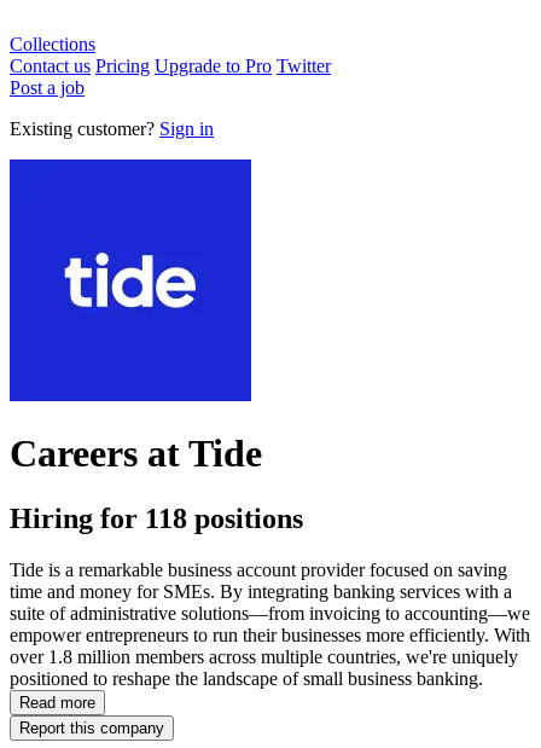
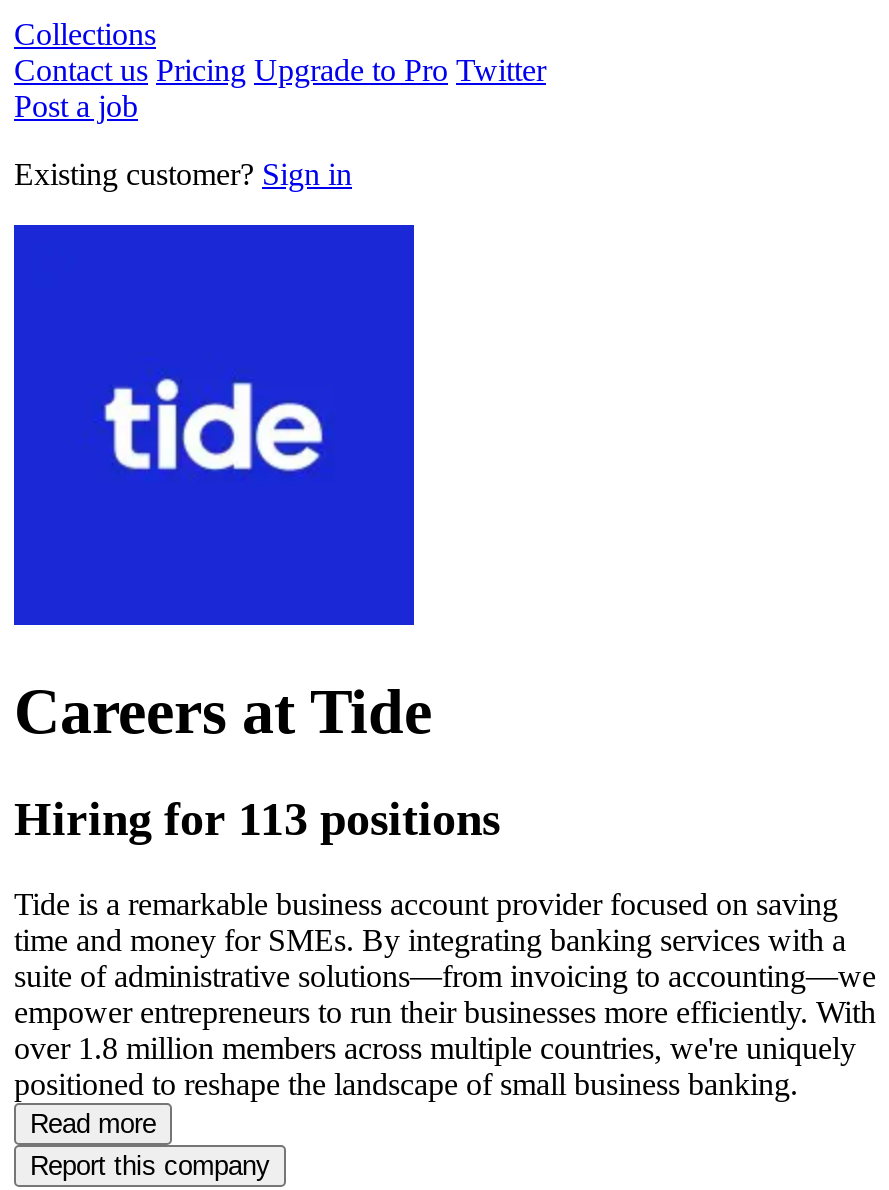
[10,503,303,534] Hiring for 118 positions -> [14,793,500,845] Hiring for 113 positions

